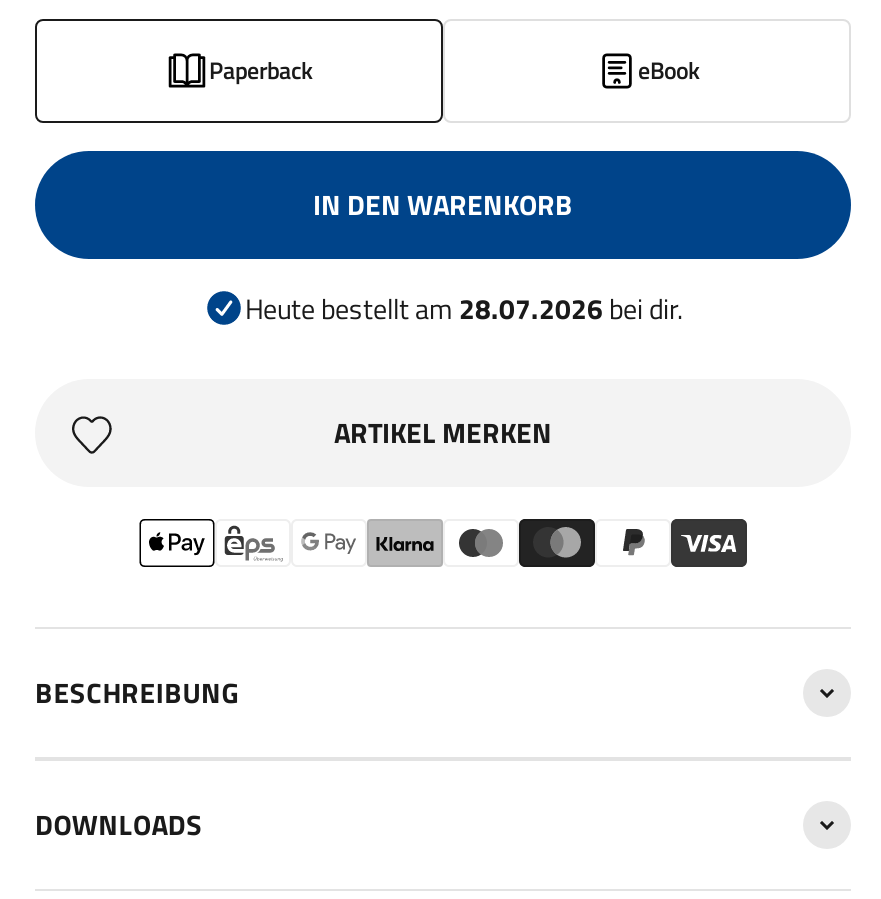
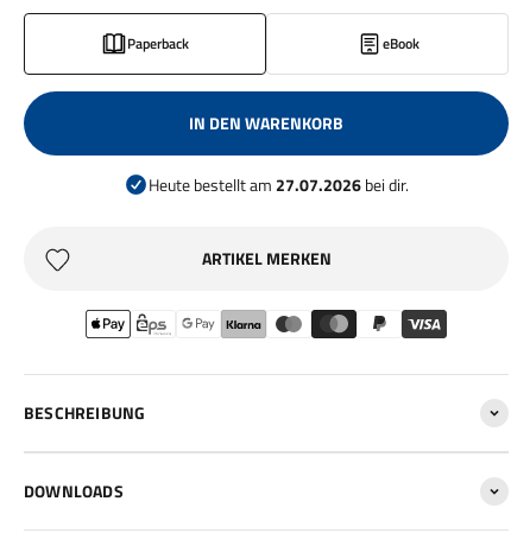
[245,286,683,328] Heute bestellt am 28.07.2026 bei dir. -> [149,172,409,197] Heute bestellt am 27.07.2026 bei dir.

